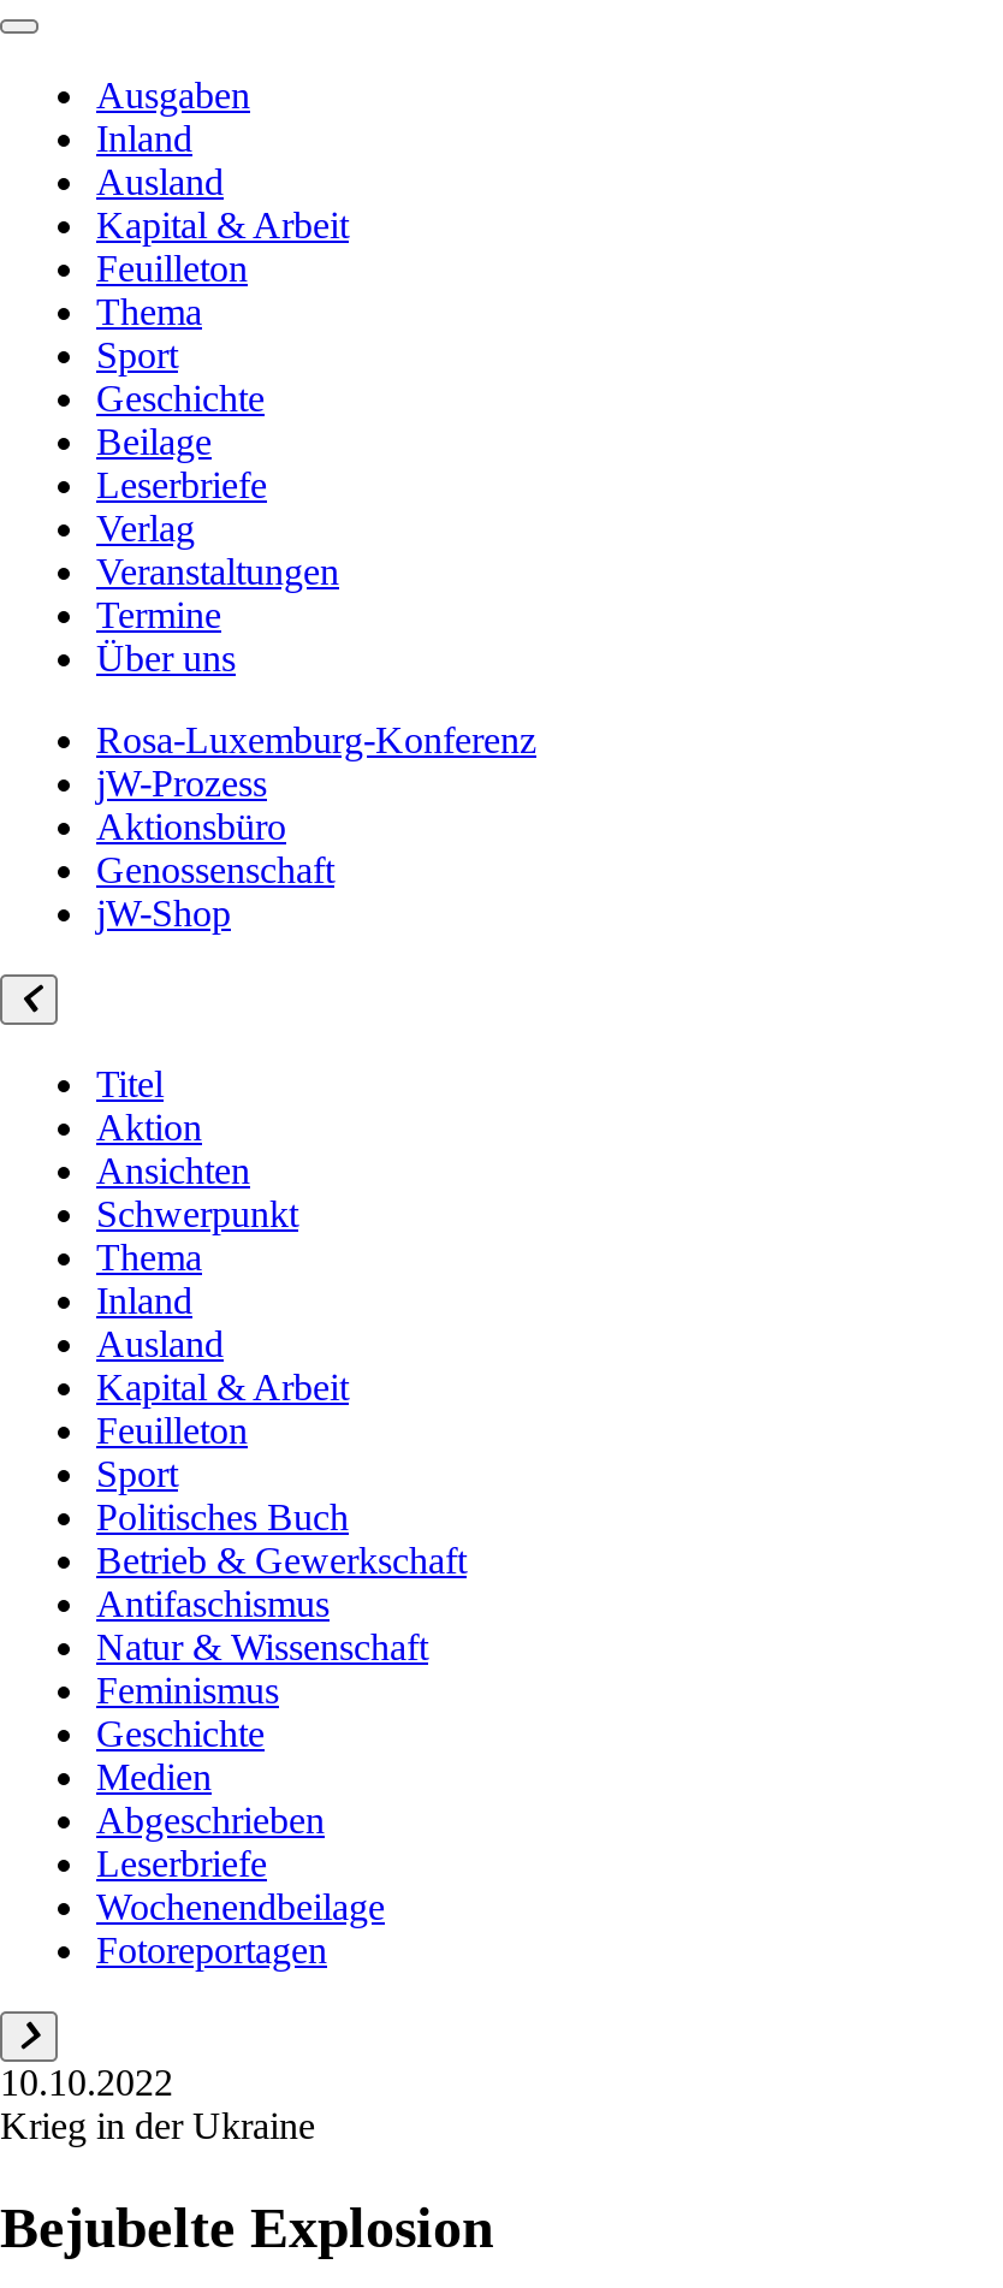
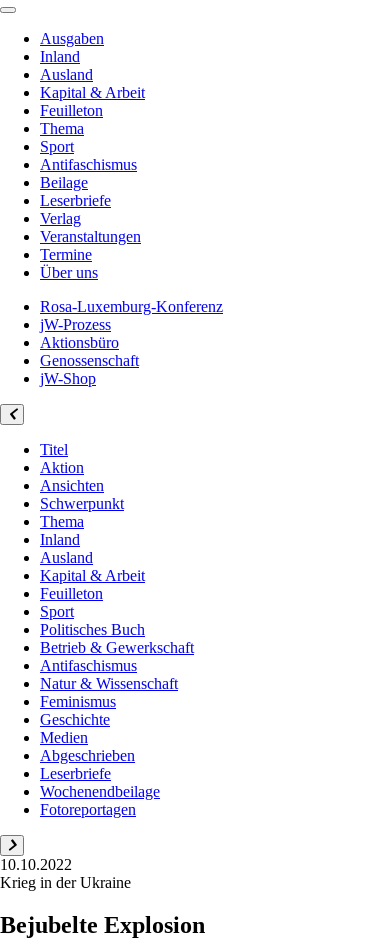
[96,378,265,419] Geschichte -> [40,156,137,173] Antifaschismus

